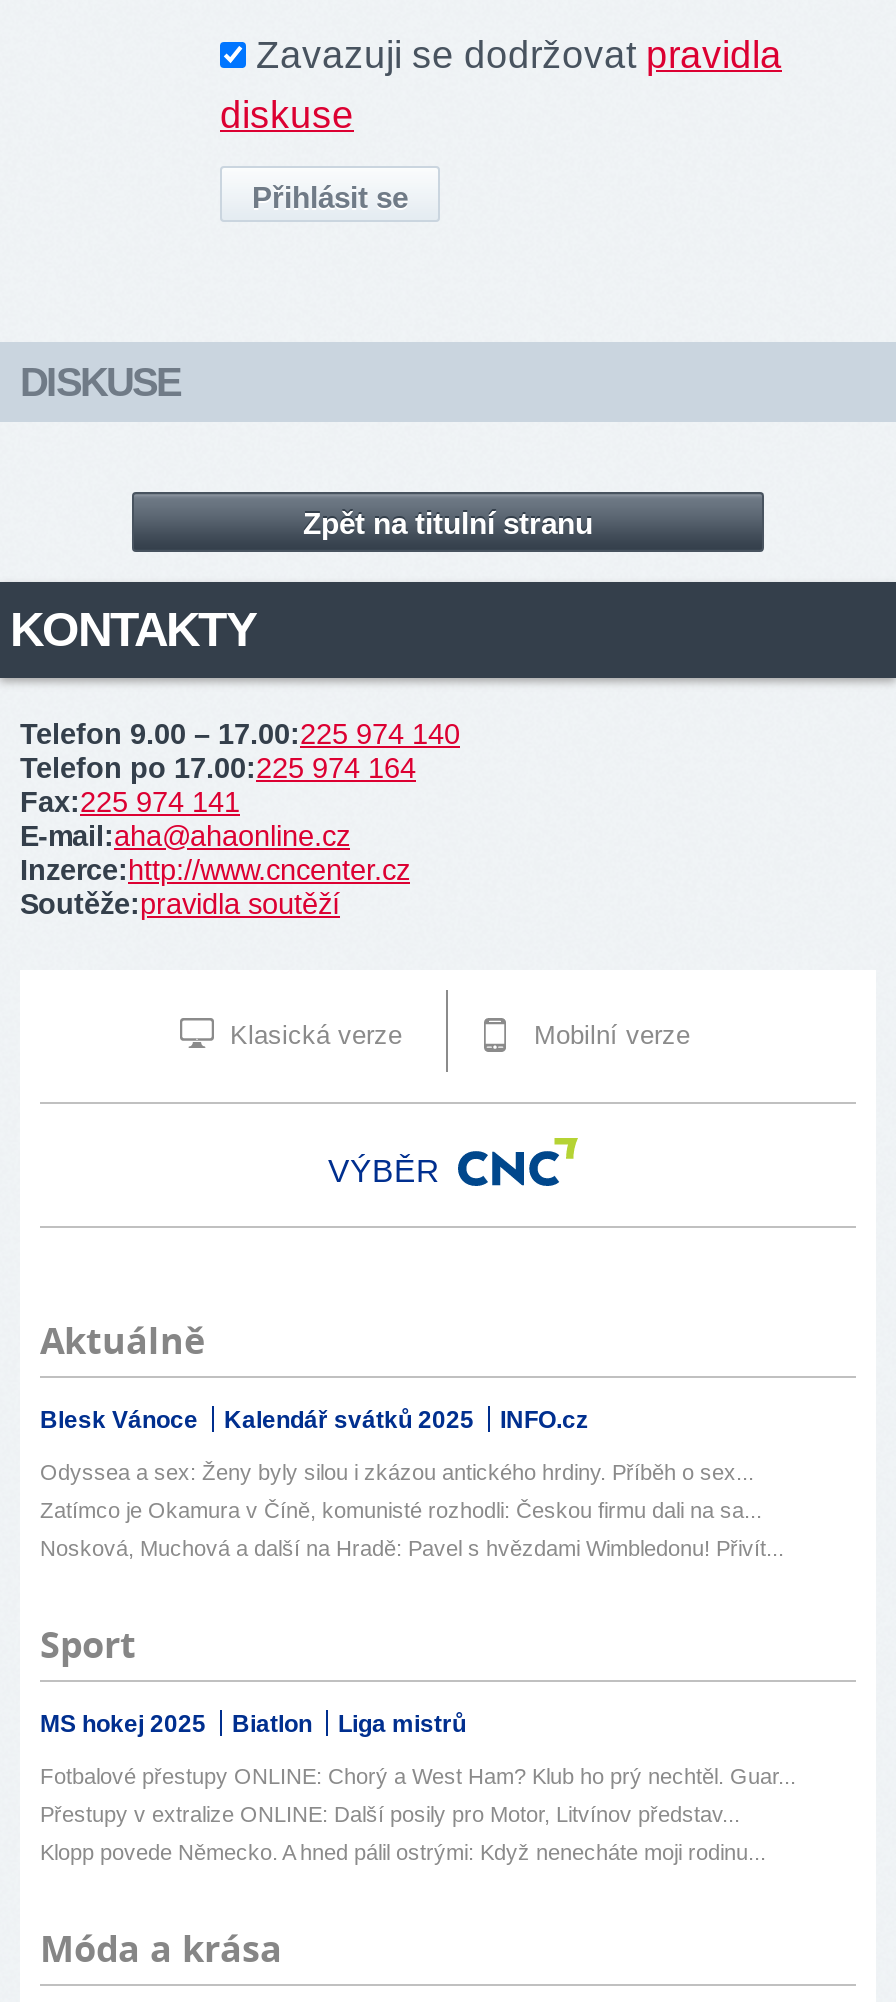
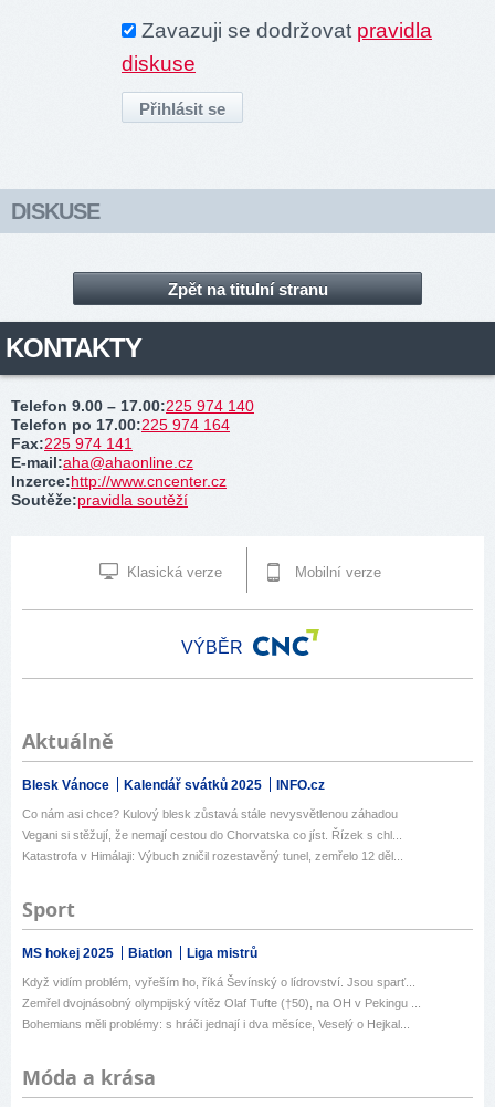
[40,1460,754,1484] Odyssea a sex: Ženy byly silou i zkázou antického hrdiny. Příběh o sex... -> [22,807,398,821] Co nám asi chce? Kulový blesk zůstavá stále nevysvětlenou záhadou
[40,1498,762,1522] Zatímco je Okamura v Číně, komunisté rozhodli: Českou firmu dali na sa... -> [22,828,402,842] Vegani si stěžují, že nemají cestou do Chorvatska co jíst. Řízek s chl...
[40,1536,784,1560] Nosková, Muchová a další na Hradě: Pavel s hvězdami Wimbledonu! Přivít... -> [22,849,403,863] Katastrofa v Himálaji: Výbuch zničil rozestavěný tunel, zemřelo 12 děl...
[40,1764,796,1788] Fotbalové přestupy ONLINE: Chorý a West Ham? Klub ho prý nechtěl. Guar... -> [22,975,415,989] Když vidím problém, vyřeším ho, říká Ševínský o lídrovství. Jsou sparť...
[40,1802,740,1826] Přestupy v extralize ONLINE: Další posily pro Motor, Litvínov představ... -> [22,996,421,1010] Zemřel dvojnásobný olympijský vítěz Olaf Tufte (†50), na OH v Pekingu ...
[40,1840,766,1864] Klopp povede Německo. A hned pálil ostrými: Když nenecháte moji rodinu... -> [22,1017,410,1031] Bohemians měli problémy: s hráči jednají i dva měsíce, Veselý o Hejkal...

